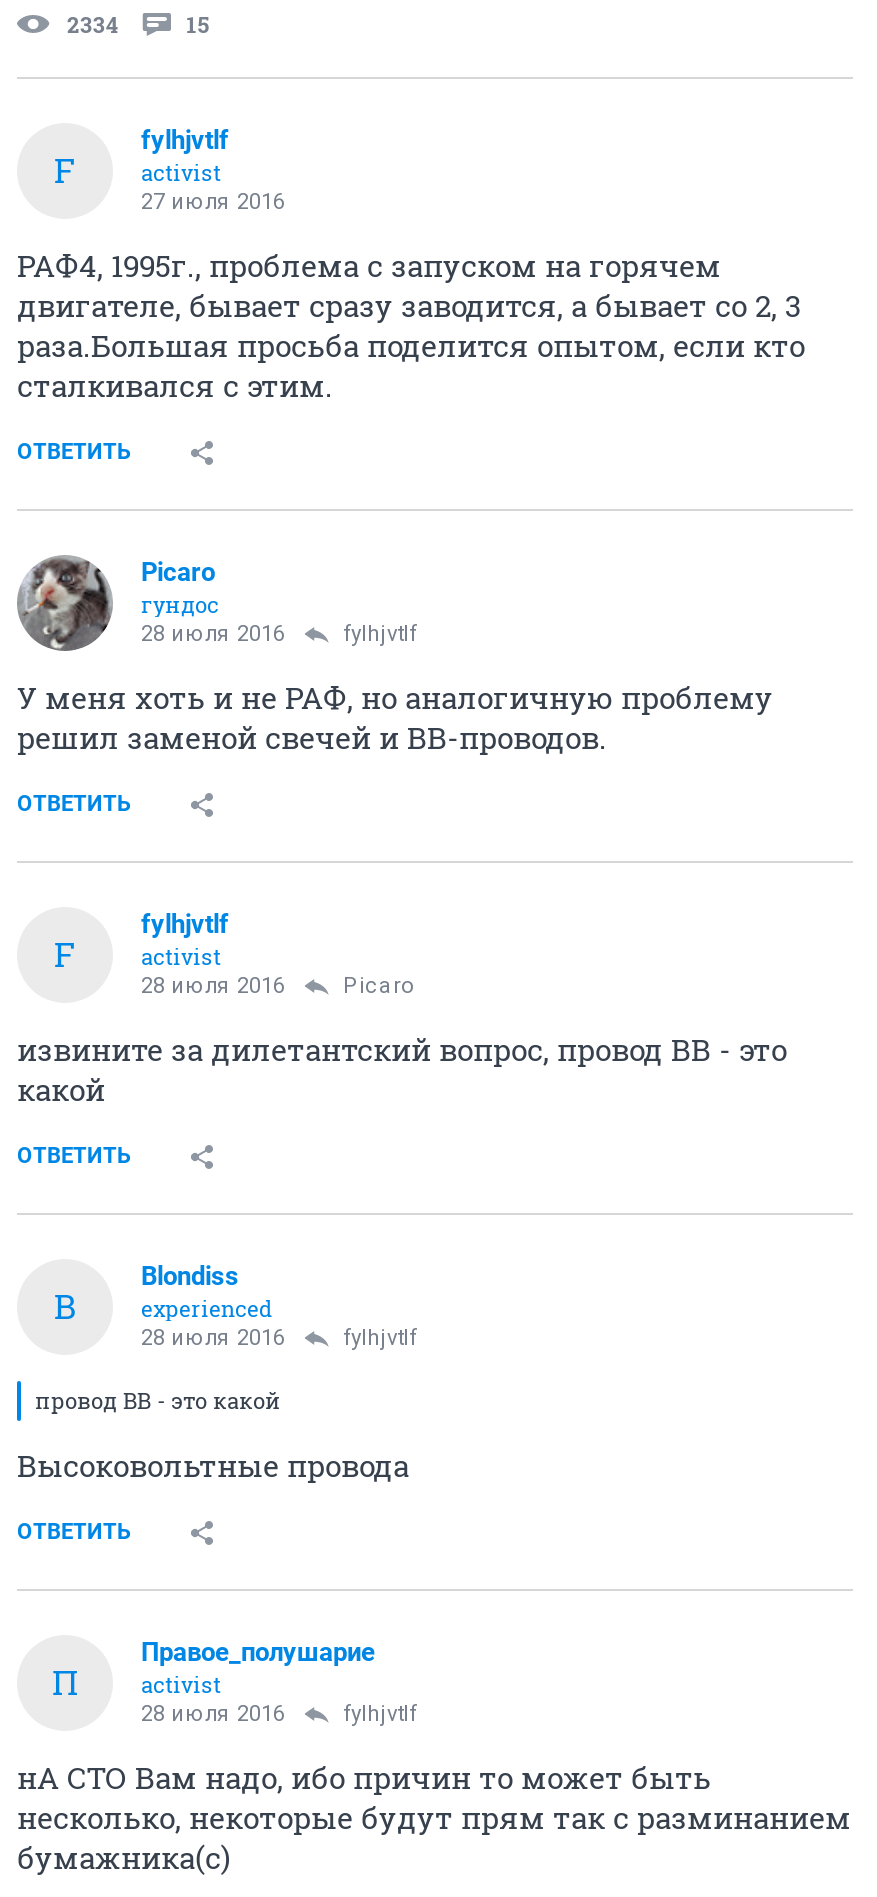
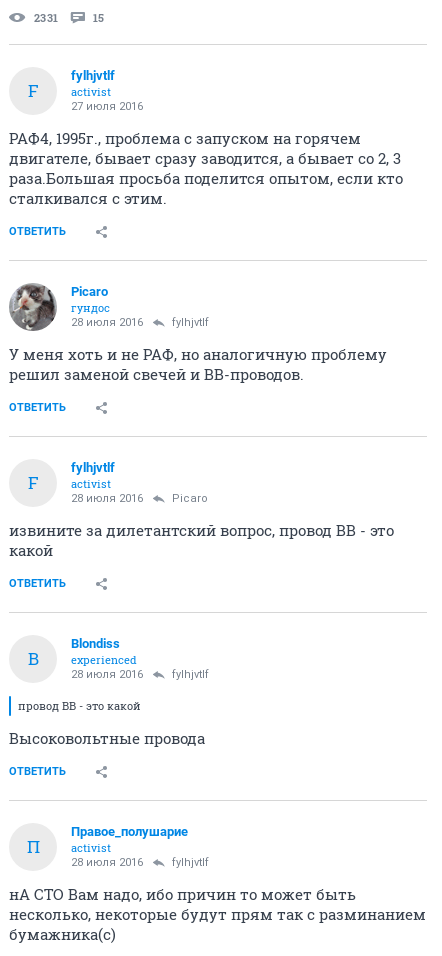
[67,9,119,39] 2334 -> [34,10,59,25] 2331

